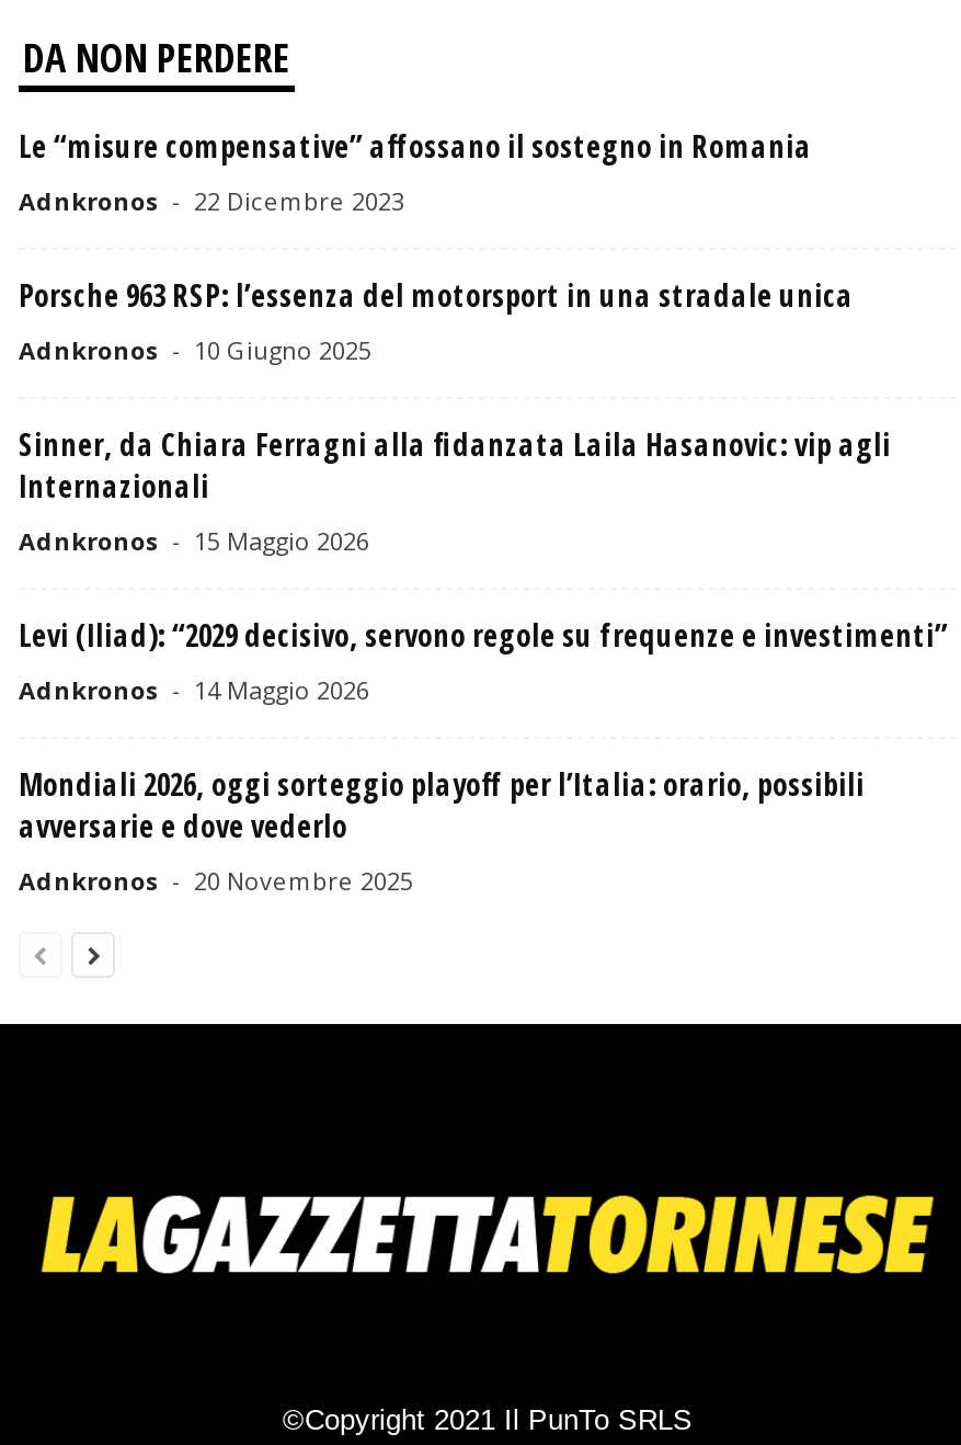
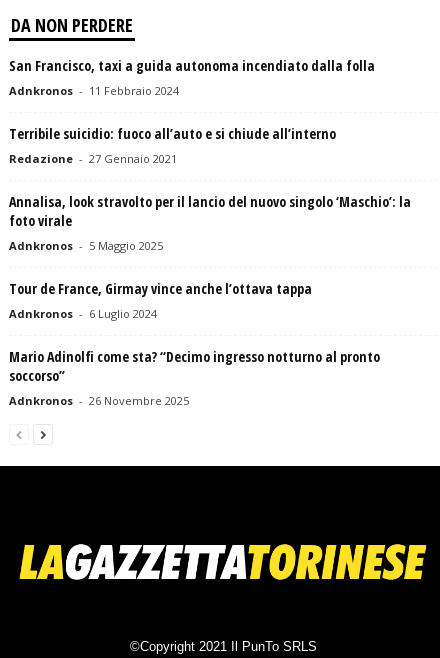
[19,124,812,216] Le “misure compensative” affossano il sostegno in Romania | Adnkronos - 22 Dicembre 2023 -> [9,56,375,98] San Francisco, taxi a guida autonoma incendiato dalla folla | Adnkronos - 11 Febbraio 2024
[19,273,854,366] Porsche 963 RSP: l’essenza del motorsport in una stradale unica | Adnkronos - 10 Giugno 2025 -> [9,124,336,166] Terribile suicidio: fuoco all’auto e si chiude all’interno | Redazione - 27 Gennaio 2021
[19,423,891,556] Sinner, da Chiara Ferragni alla fidanzata Laila Hasanovic: vip agli | Internazionali | Adnkronos - 15 Maggio 2026 -> [9,192,411,253] Annalisa, look stravolto per il lancio del nuovo singolo ‘Maschio’: la | foto virale | Adnkronos - 5 Maggio 2025
[19,613,948,705] Levi (Iliad): “2029 decisivo, servono regole su frequenze e investimenti” | Adnkronos - 14 Maggio 2026 -> [9,279,312,321] Tour de France, Girmay vince anche l’ottava tappa | Adnkronos - 6 Luglio 2024
[19,762,865,896] Mondiali 2026, oggi sorteggio playoff per l’Italia: orario, possibili | avversarie e dove vederlo | Adnkronos - 20 Novembre 2025 -> [9,347,380,408] Mario Adinolfi come sta? “Decimo ingresso notturno al pronto | soccorso” | Adnkronos - 26 Novembre 2025

